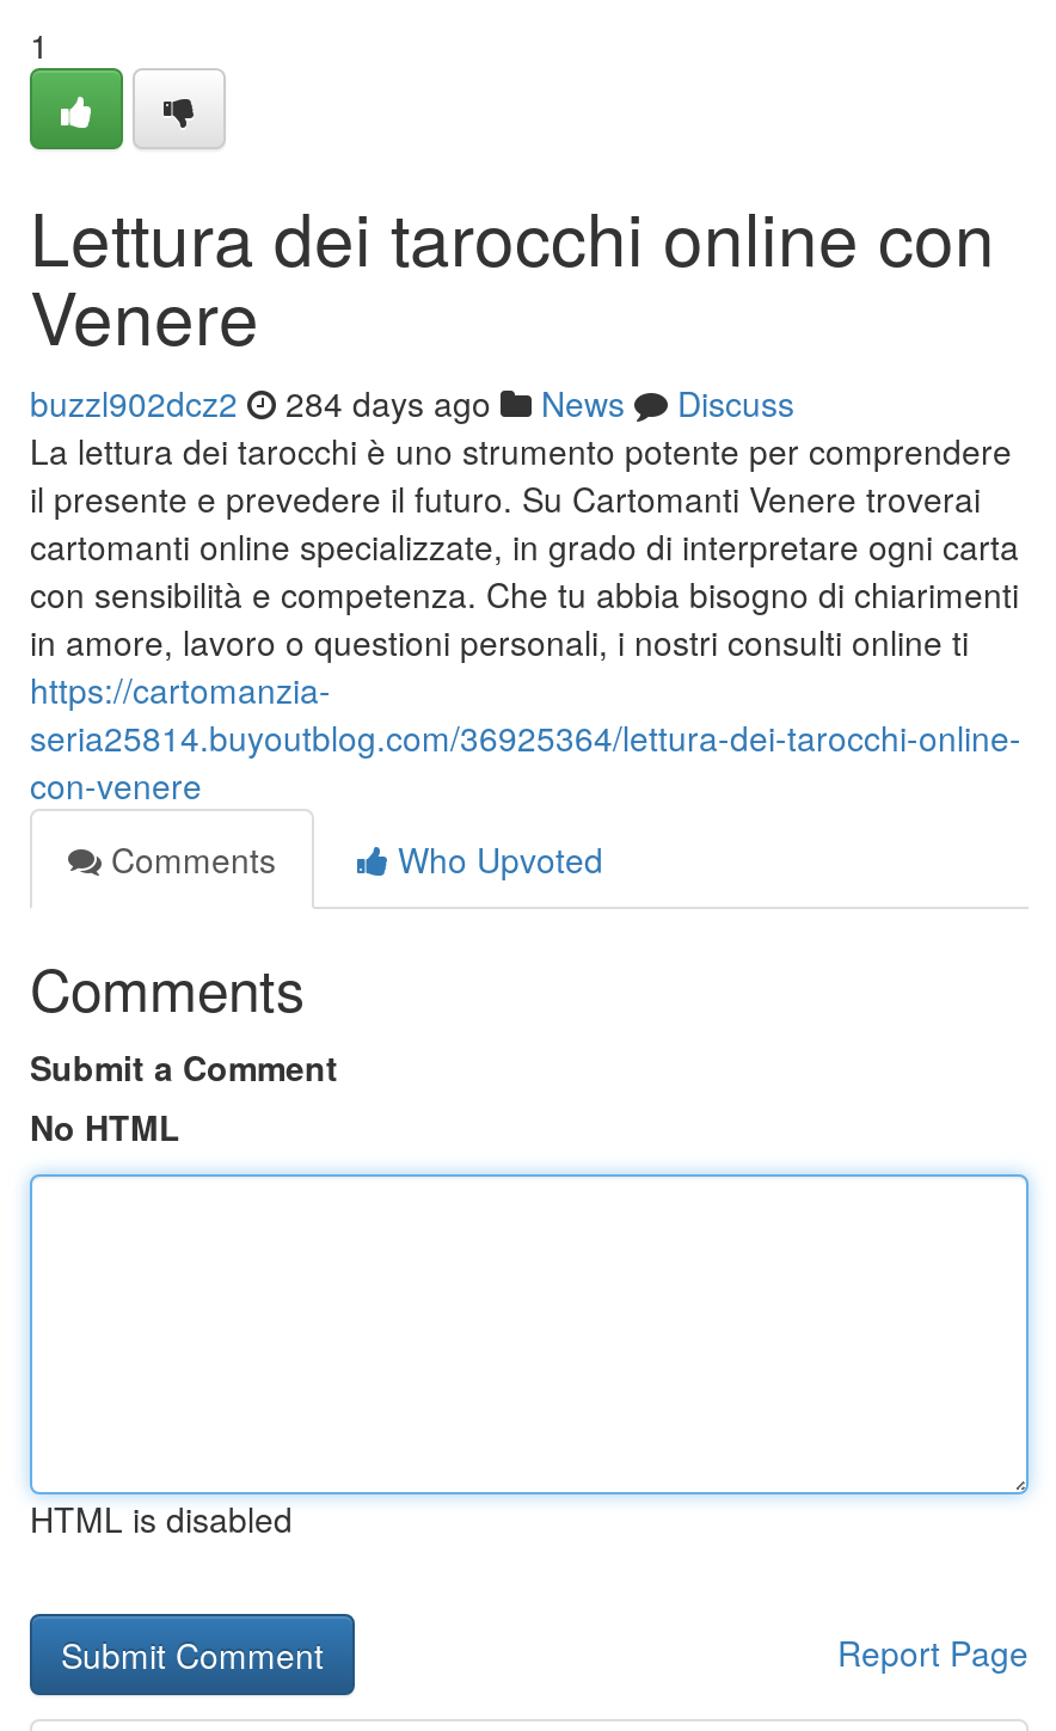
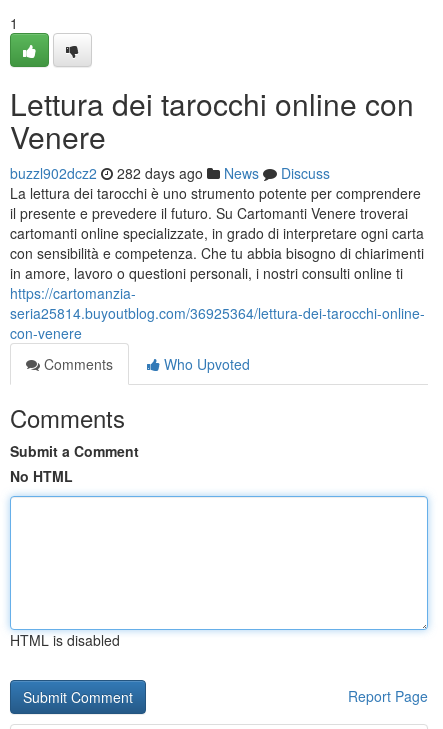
[30,379,794,426] buzzl902dcz2 284 days ago News Discuss -> [10,163,330,183] buzzl902dcz2 282 days ago News Discuss

